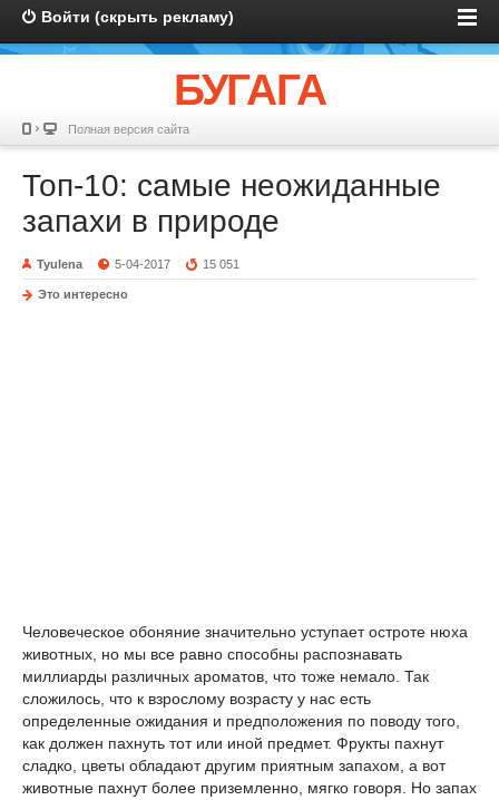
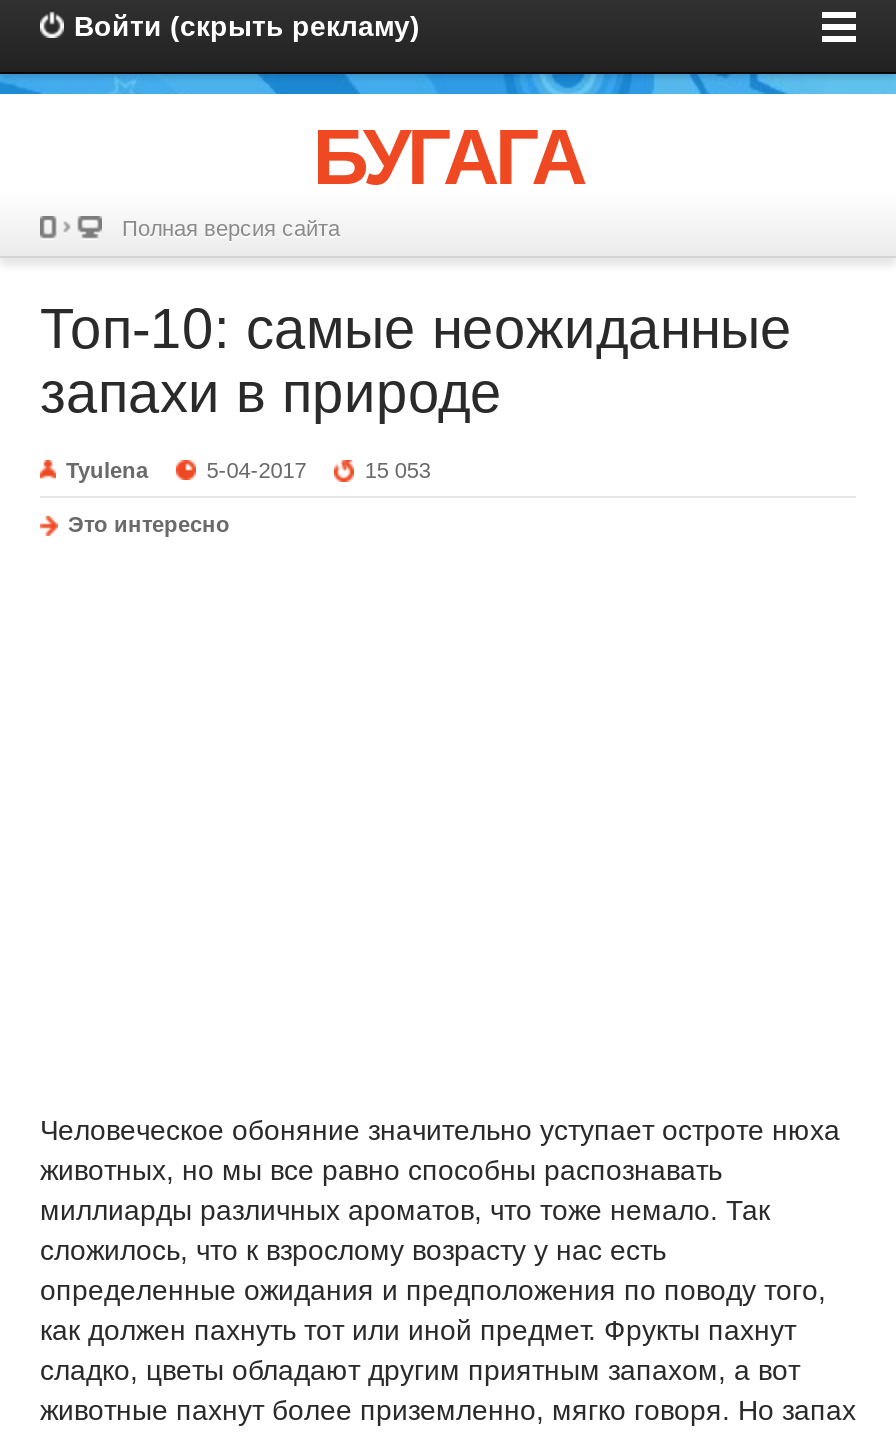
[203,257,240,271] 15 051 -> [365,458,431,482] 15 053

